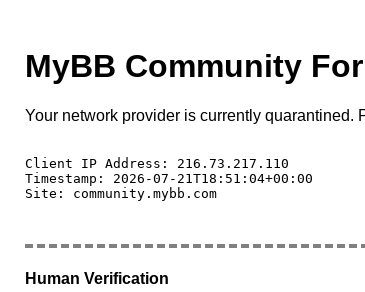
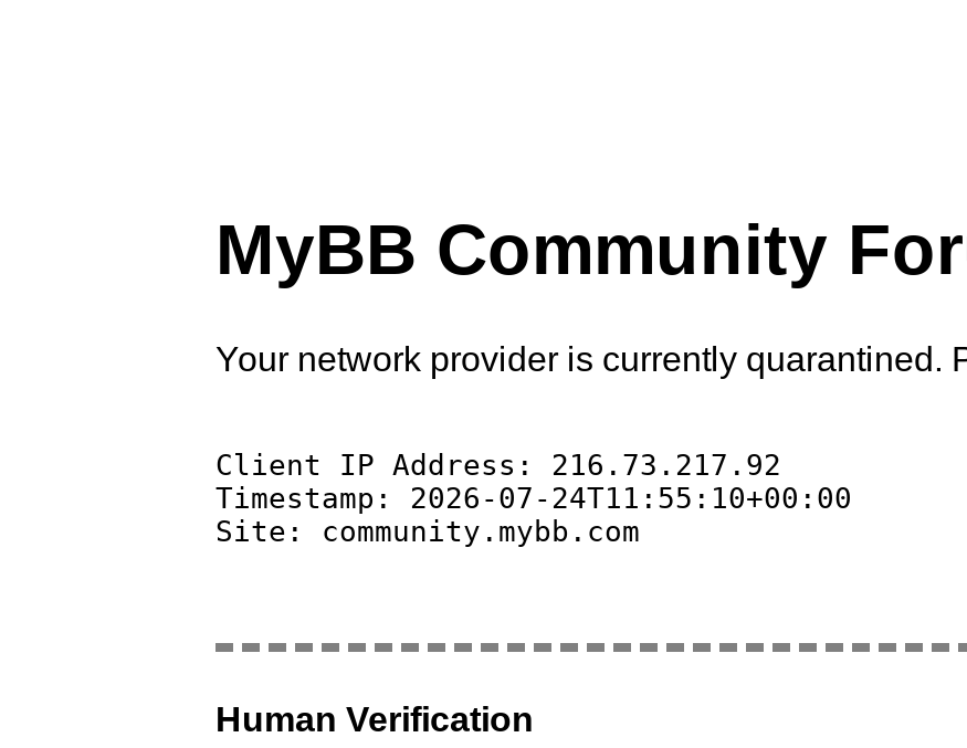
[25,156,297,171] Client IP Address: 216.73.217.110 -> [216,448,799,482] Client IP Address: 216.73.217.92
[25,171,313,186] Timestamp: 2026-07-21T18:51:04+00:00 -> [216,482,852,515] Timestamp: 2026-07-24T11:55:10+00:00

